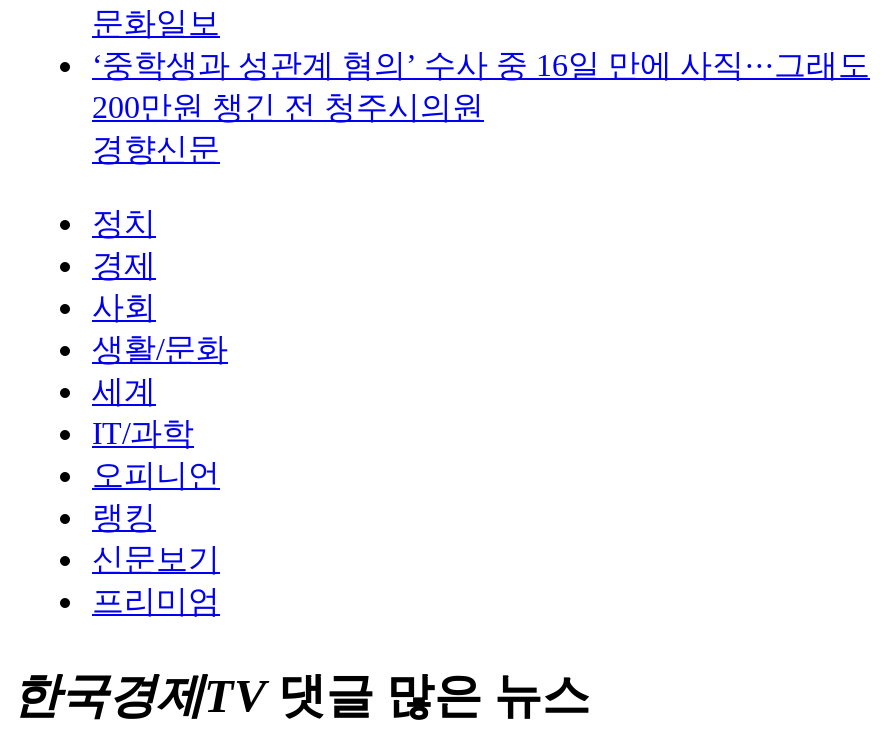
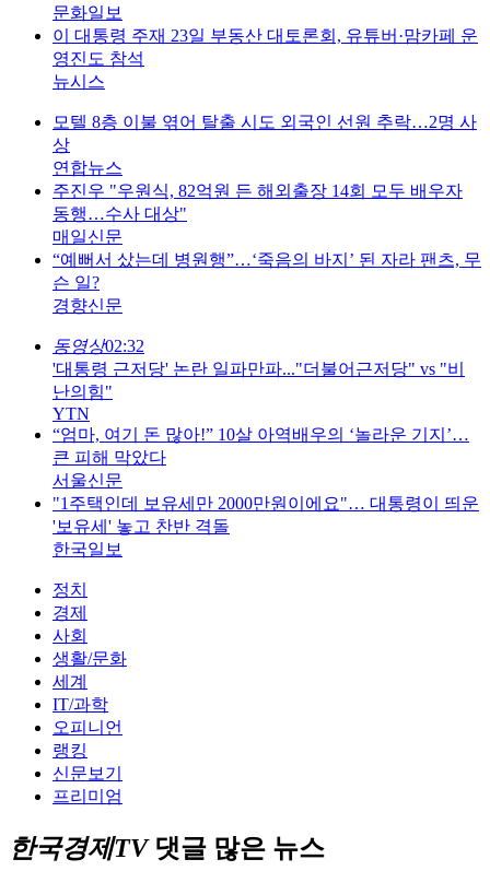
[92,48,870,124] ‘중학생과 성관계 혐의’ 수사 중 16일 만에 사직···그래도 | 200만원 챙긴 전 청주시의원 -> [52,26,481,292] 이 대통령 주재 23일 부동산 대토론회, 유튜버·맘카페 운 | 영진도 참석 | 뉴시스 | 모텔 8층 이불 엮어 탈출 시도 외국인 선원 추락…2명 사 | 상 | 연합뉴스 | 주진우 "우원식, 82억원 든 해외출장 14회 모두 배우자 | 동행…수사 대상" | 매일신문 | “예뻐서 샀는데 병원행”…‘죽음의 바지’ 된 자라 팬츠, 무 | 슨 일?
none -> [52,336,479,558] 동영상02:32 | '대통령 근저당' 논란 일파만파..."더불어근저당" vs "비 | 난의힘" | YTN | “엄마, 여기 돈 많아!” 10살 아역배우의 ‘놀라운 기지’… | 큰 피해 막았다 | 서울신문 | "1주택인데 보유세만 2000만원이에요"… 대통령이 띄운 | '보유세' 놓고 찬반 격돌 | 한국일보

